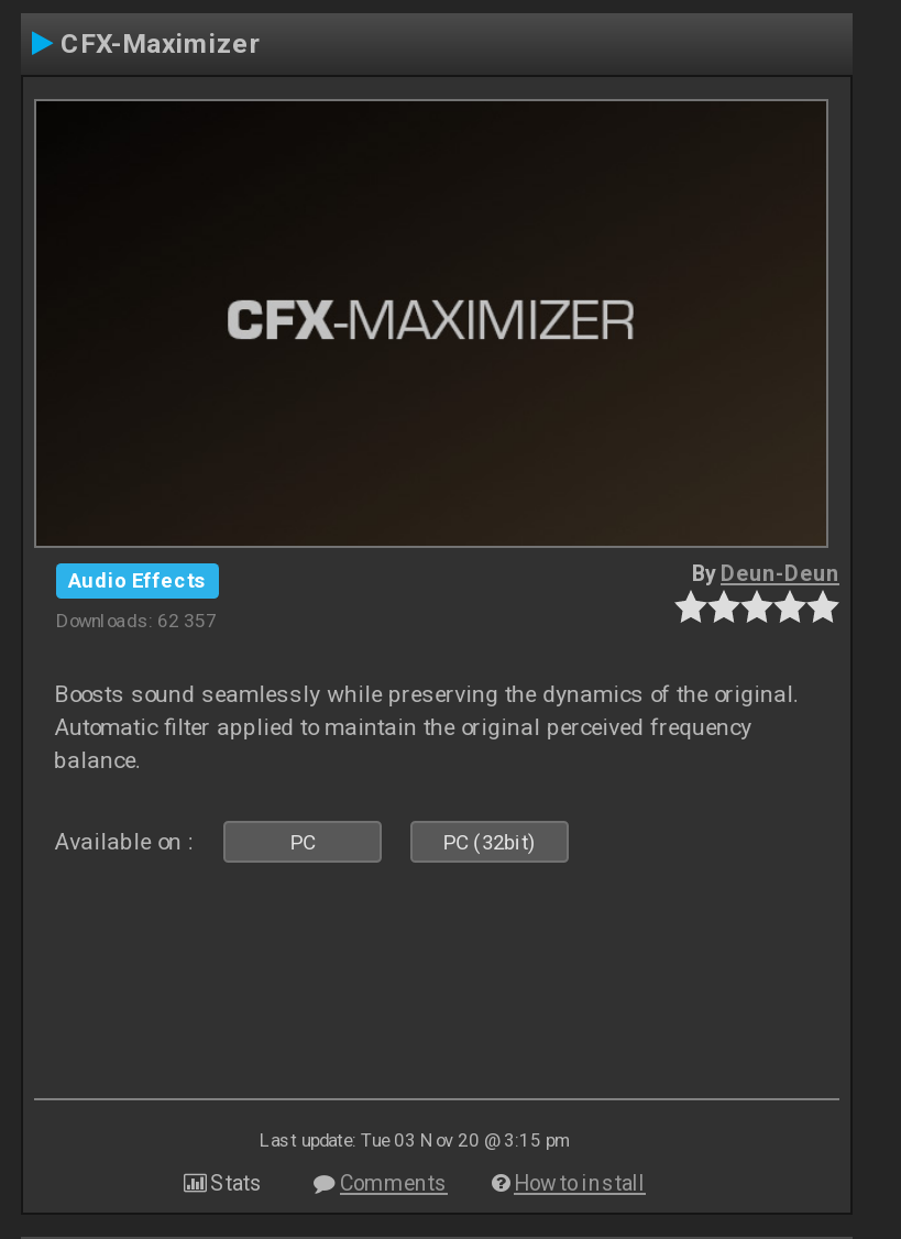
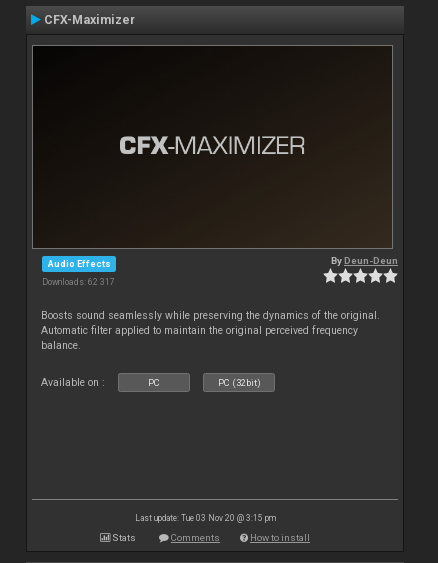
[56,609,217,631] Downloads: 62 357 -> [42,277,115,287] Downloads: 62 317

